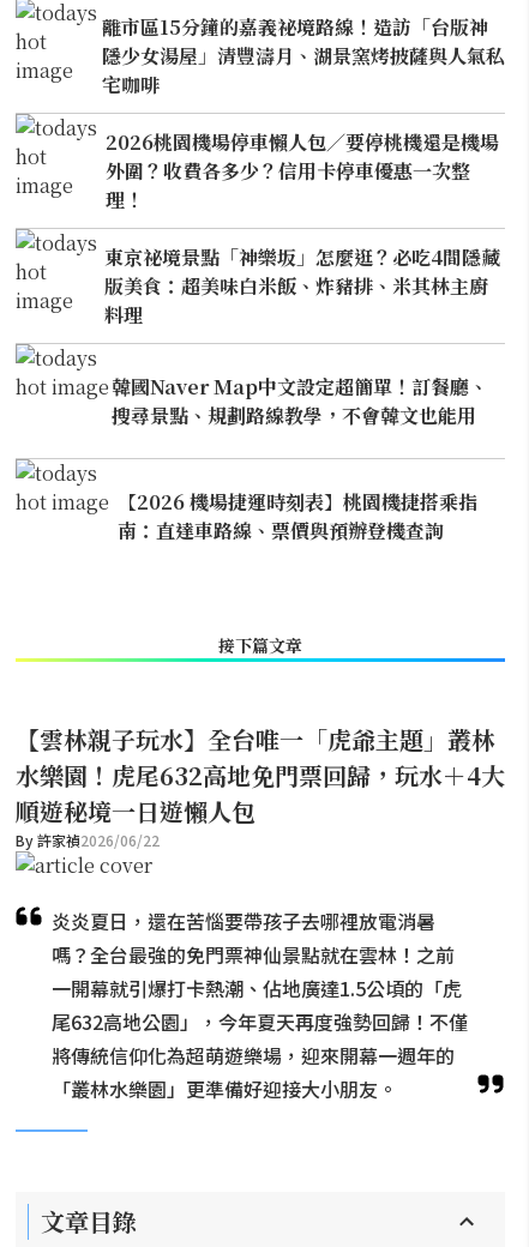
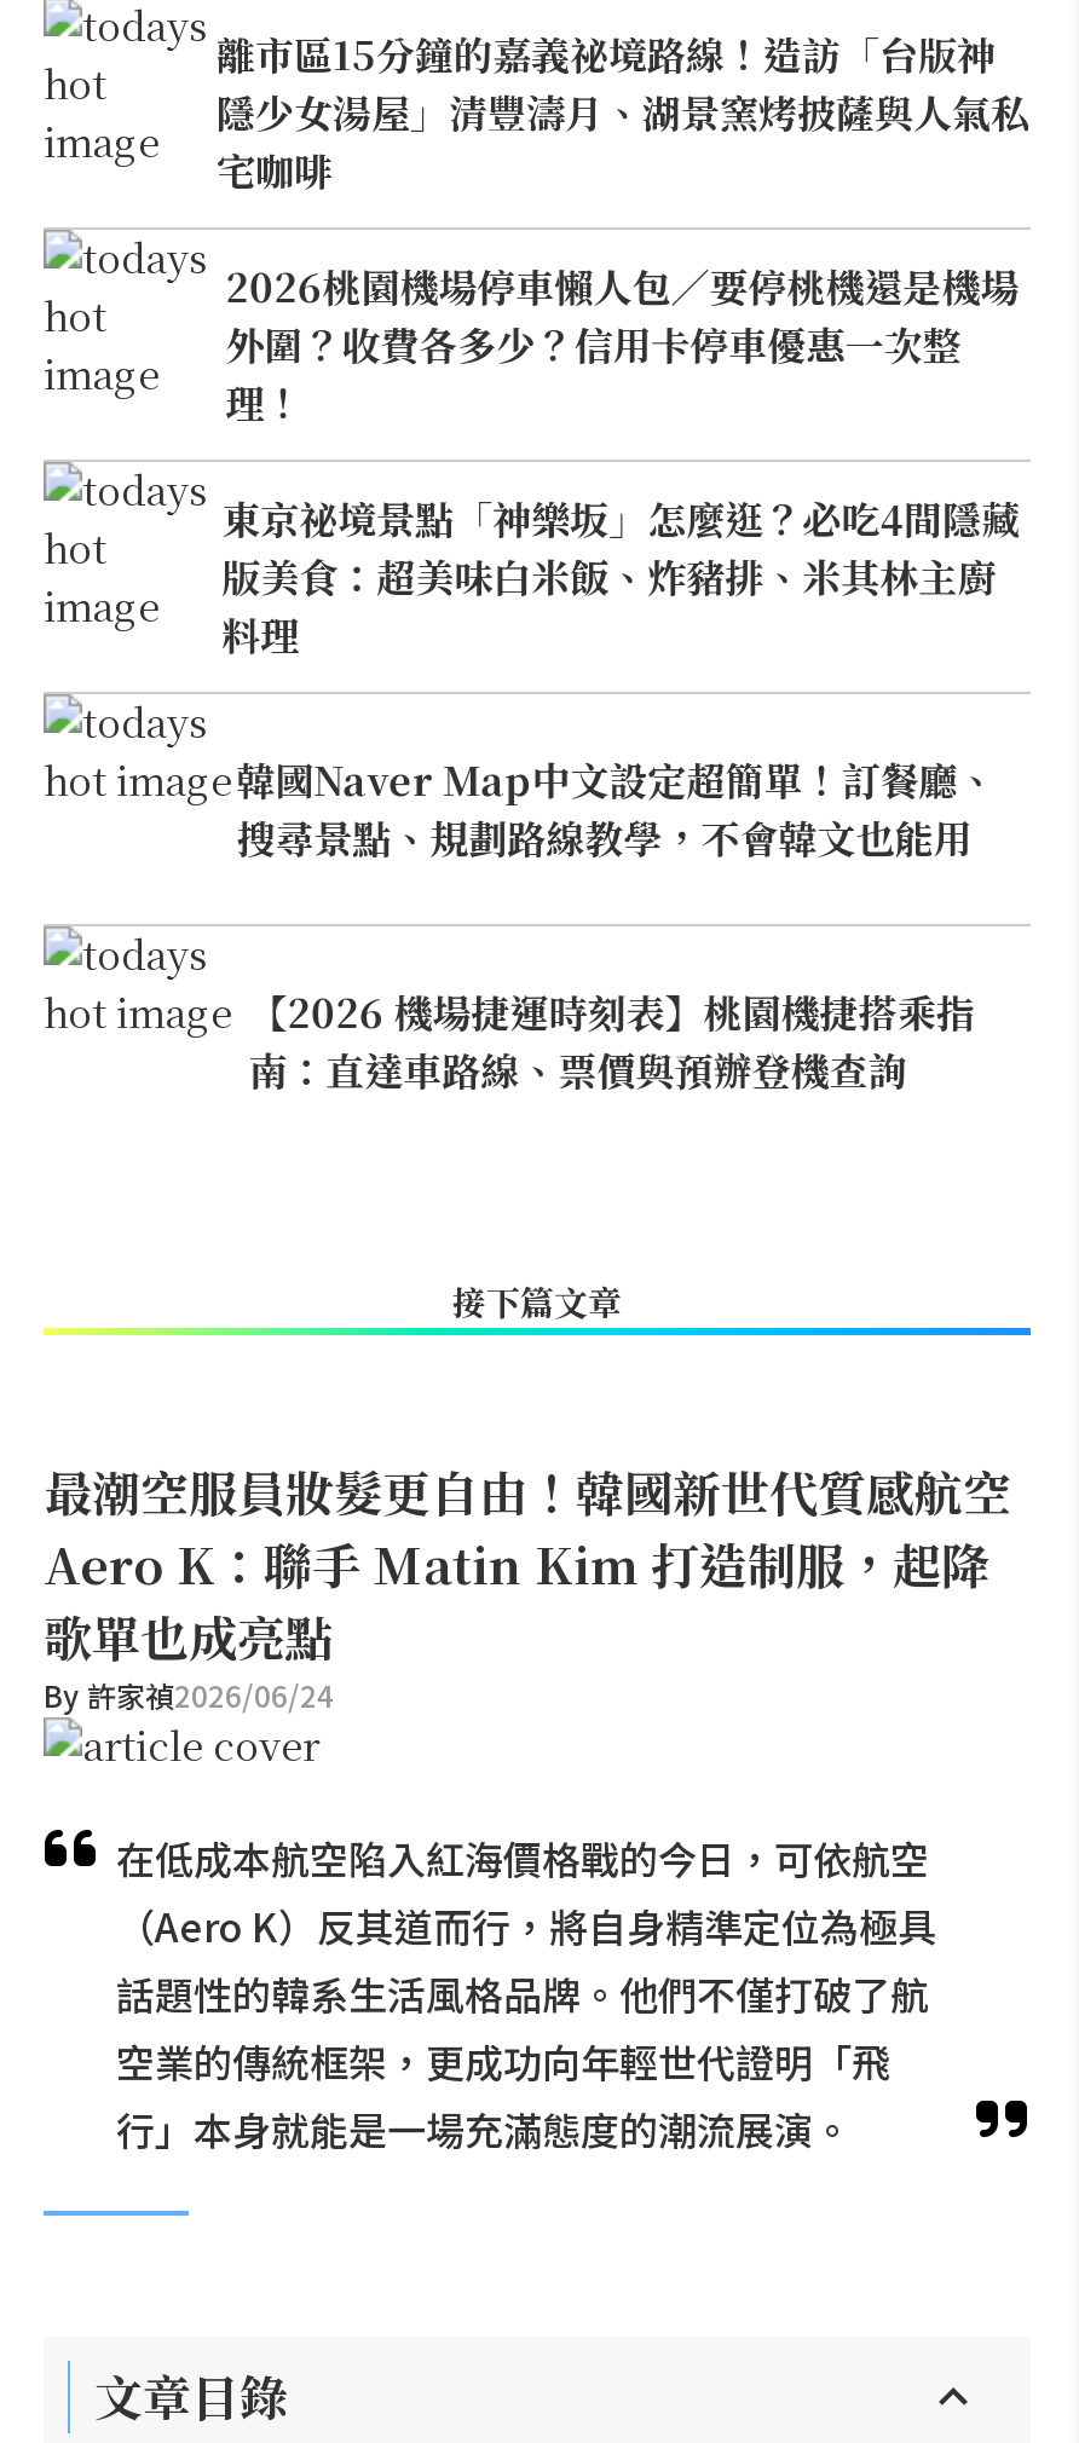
[16,722,505,850] 【雲林親子玩水】全台唯一「虎爺主題」叢林 | 水樂園！虎尾632高地免門票回歸，玩水＋4大 | 順遊秘境一日遊懶人包 | By 許家禎2026/06/22 -> [44,1456,1011,1715] 最潮空服員妝髮更自由！韓國新世代質感航空 | Aero K：聯手 Matin Kim 打造制服，起降 | 歌單也成亮點 | By 許家禎2026/06/24
[52,906,468,1103] 炎炎夏日，還在苦惱要帶孩子去哪裡放電消暑 | 嗎？全台最強的免門票神仙景點就在雲林！之前 | 一開幕就引爆打卡熱潮、佔地廣達1.5公頃的「虎 | 尾632高地公園」，今年夏天再度強勢回歸！不僅 | 將傳統信仰化為超萌遊樂場，迎來開幕一週年的 | 「叢林水樂園」更準備好迎接大小朋友。 -> [116,1829,936,2158] 在低成本航空陷入紅海價格戰的今日，可依航空 | （Aero K）反其道而行，將自身精準定位為極具 | 話題性的韓系生活風格品牌。他們不僅打破了航 | 空業的傳統框架，更成功向年輕世代證明「飛 | 行」本身就能是一場充滿態度的潮流展演。

